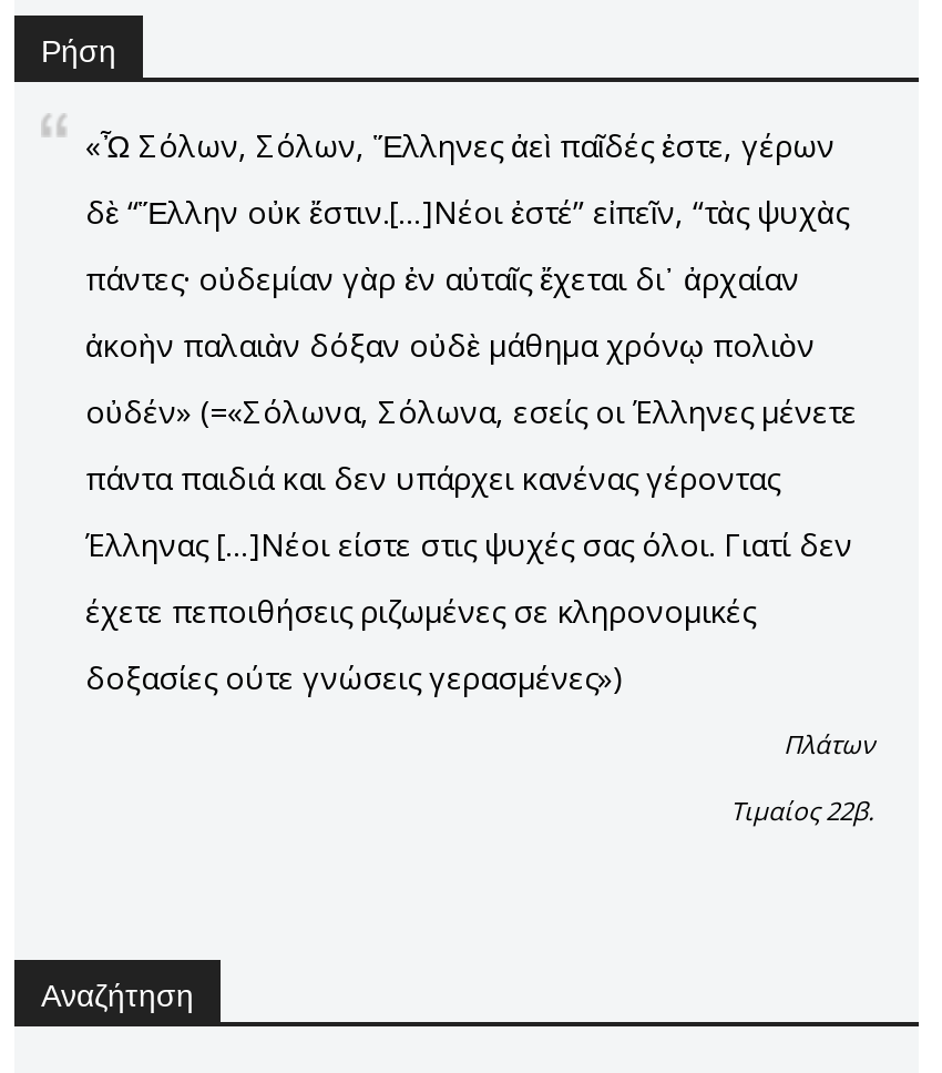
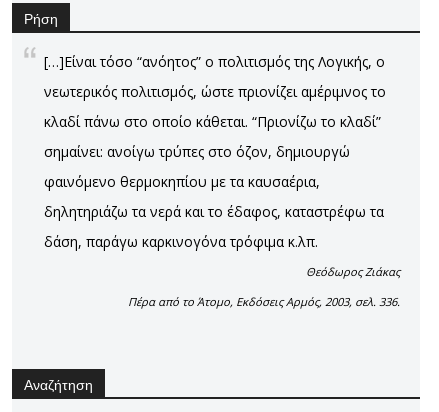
[85,123,874,826] «Ὦ Σόλων, Σόλων, Ἕλληνες ἀεὶ παῖδές ἐστε, γέρων | δὲ “Ἕλλην οὐκ ἔστιν.[…]Νέοι ἐστέ” εἰπεῖν, “τὰς ψυχὰς | πάντες· οὐδεμίαν γὰρ ἐν αὐταῖς ἔχεται δι᾿ ἀρχαίαν | ἀκοὴν παλαιὰν δόξαν οὐδὲ μάθημα χρόνῳ πολιὸν | οὐδέν» (=«Σόλωνα, Σόλωνα, εσείς οι Έλληνες μένετε | πάντα παιδιά και δεν υπάρχει κανένας γέροντας | Έλληνας […]Νέοι είστε στις ψυχές σας όλοι. Γιατί δεν | έχετε πεποιθήσεις ριζωμένες σε κληρονομικές | δοξασίες ούτε γνώσεις γερασμένες») | Πλάτων | Τιμαίος 22β. -> [44,51,400,308] […]Είναι τόσο “ανόητος” ο πολιτισμός της Λογικής, ο | νεωτερικός πολιτισμός, ώστε πριονίζει αμέριμνος το | κλαδί πάνω στο οποίο κάθεται. “Πριονίζω το κλαδί” | σημαίνει: ανοίγω τρύπες στο όζον, δημιουργώ | φαινόμενο θερμοκηπίου με τα καυσαέρια, | δηλητηριάζω τα νερά και το έδαφος, καταστρέφω τα | δάση, παράγω καρκινογόνα τρόφιμα κ.λπ. | Θεόδωρος Ζιάκας | Πέρα από το Άτομο, Εκδόσεις Αρμός, 2003, σελ. 336.

